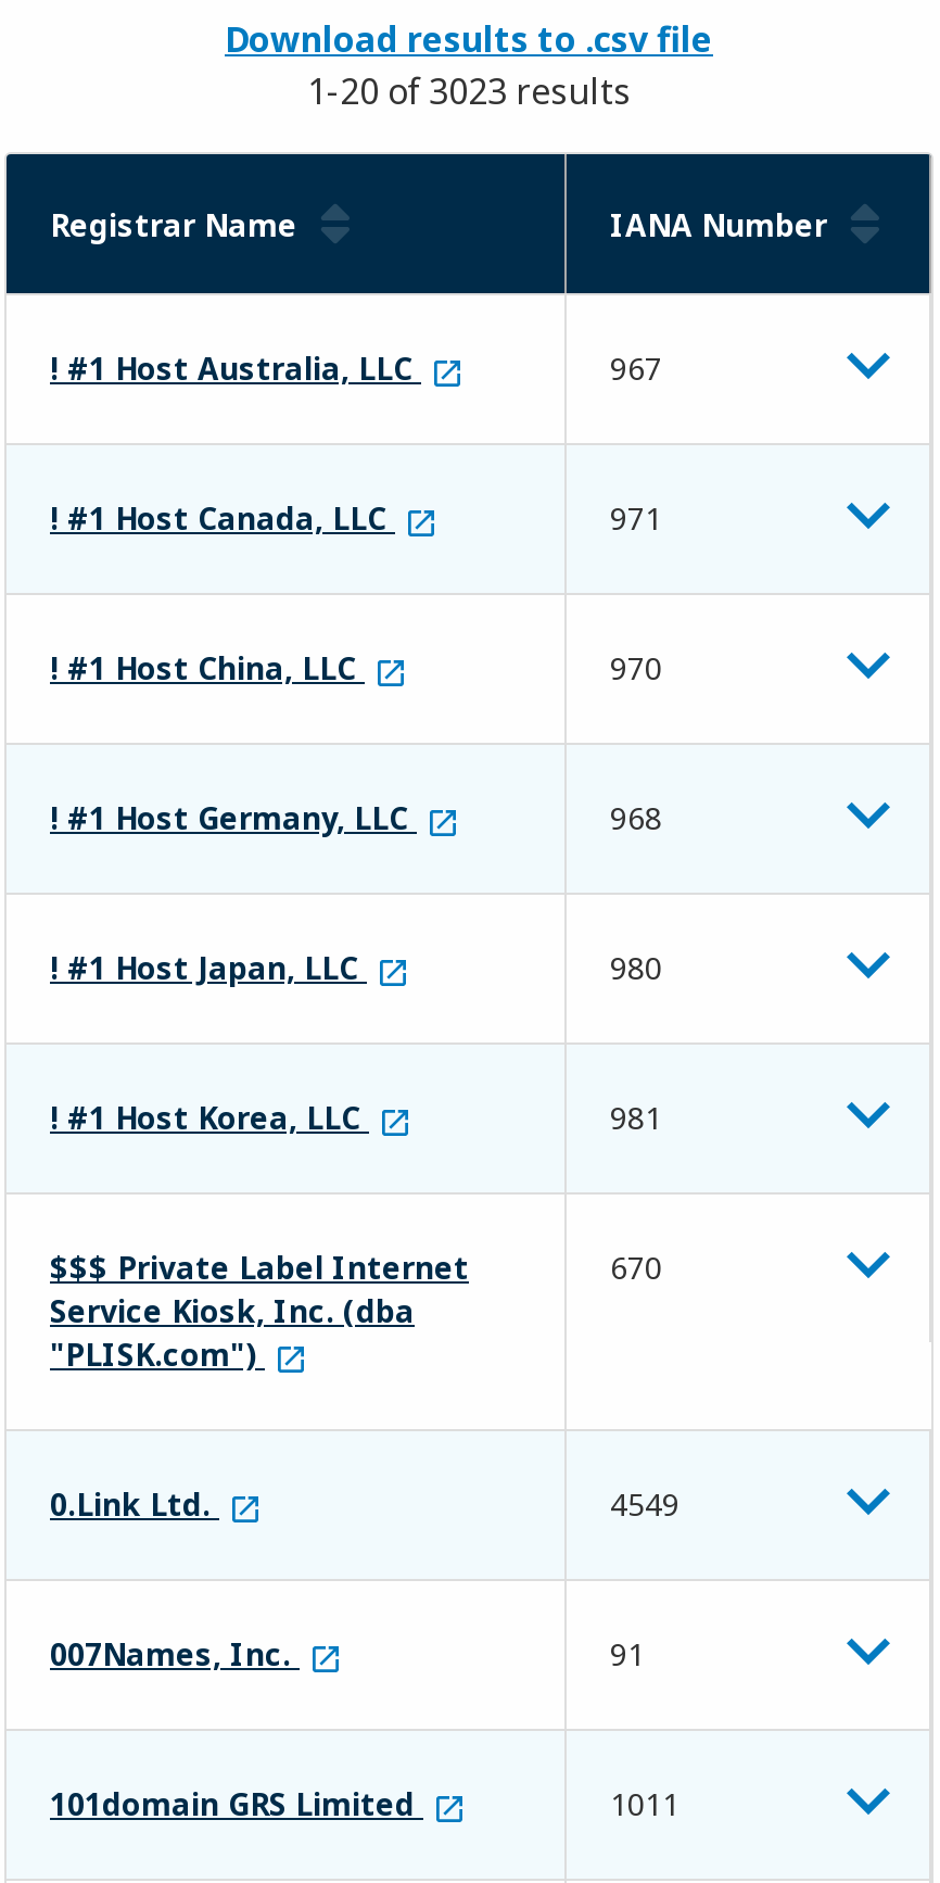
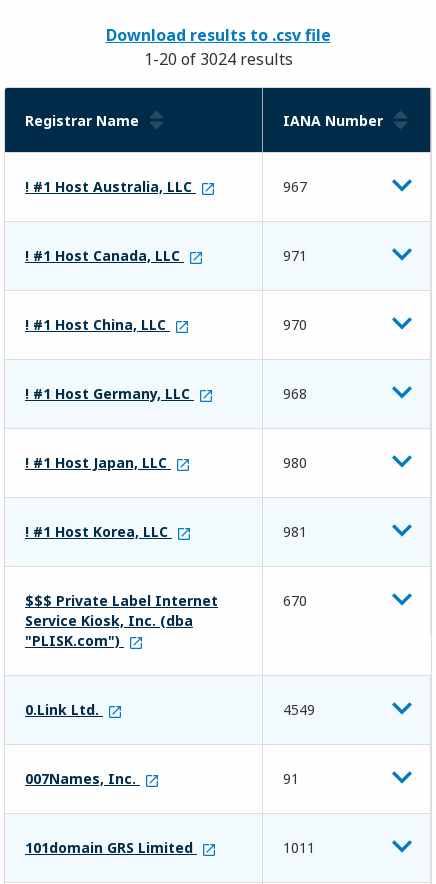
[307,68,631,116] 1-20 of 3023 results -> [143,48,292,70] 1-20 of 3024 results

